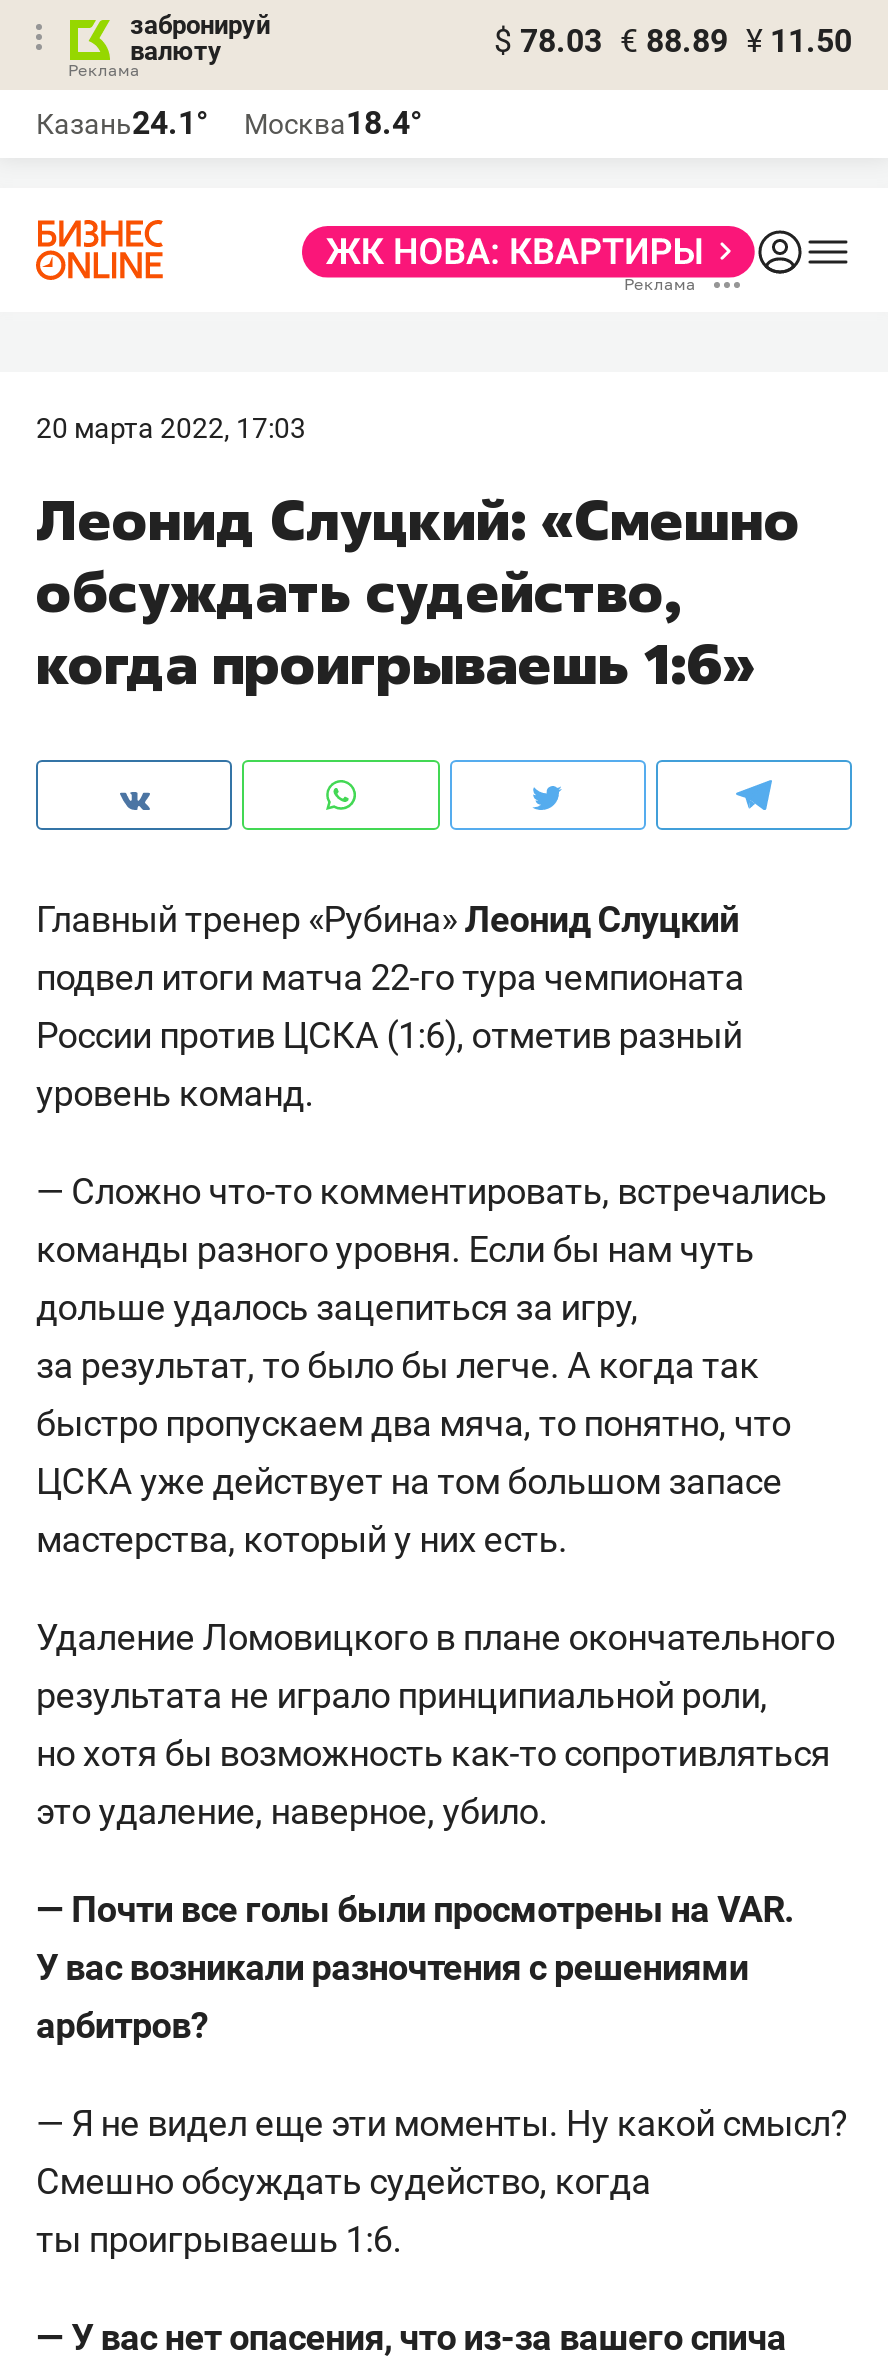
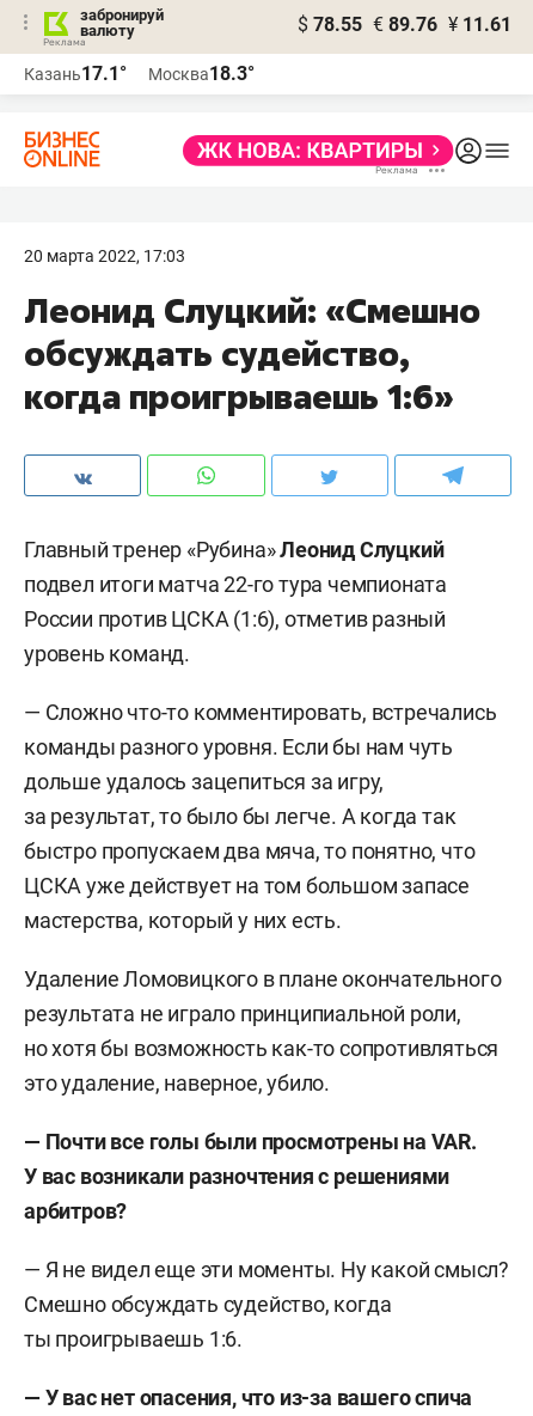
[494,22,852,60] $ 78.03 € 88.89 ¥ 11.50 -> [298,13,511,36] $ 78.55 € 89.76 ¥ 11.61
[36,104,208,142] Казань24.1° -> [24,62,127,85] Казань17.1°
[244,104,422,142] Москва18.4° -> [148,62,255,85] Москва18.3°

